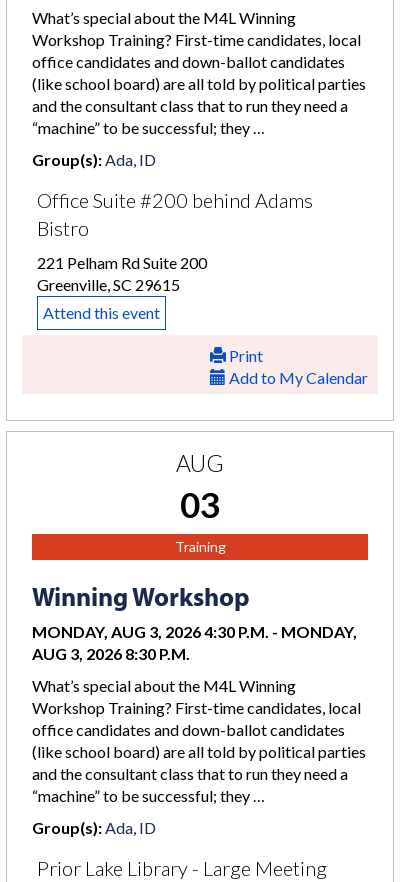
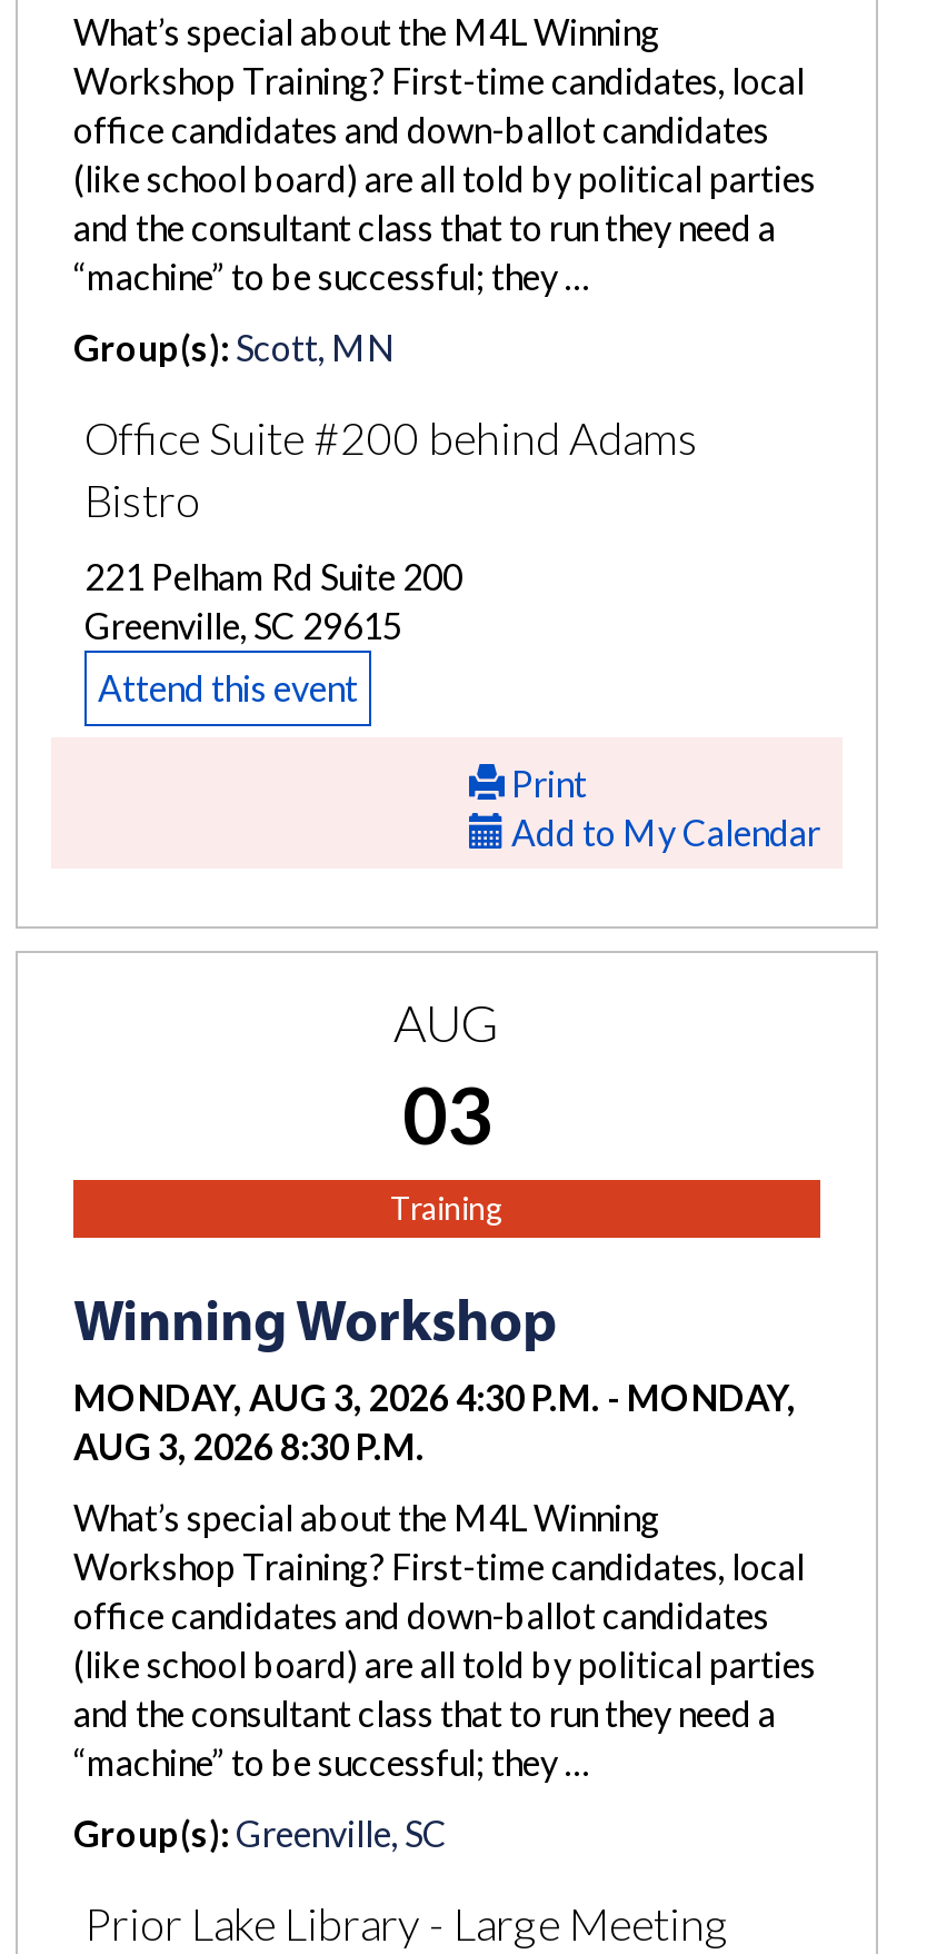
[32,150,156,169] Group(s): Ada, ID -> [73,325,396,368] Group(s): Scott, MN
[32,818,156,837] Group(s): Ada, ID -> [73,1811,447,1853] Group(s): Greenville, SC

